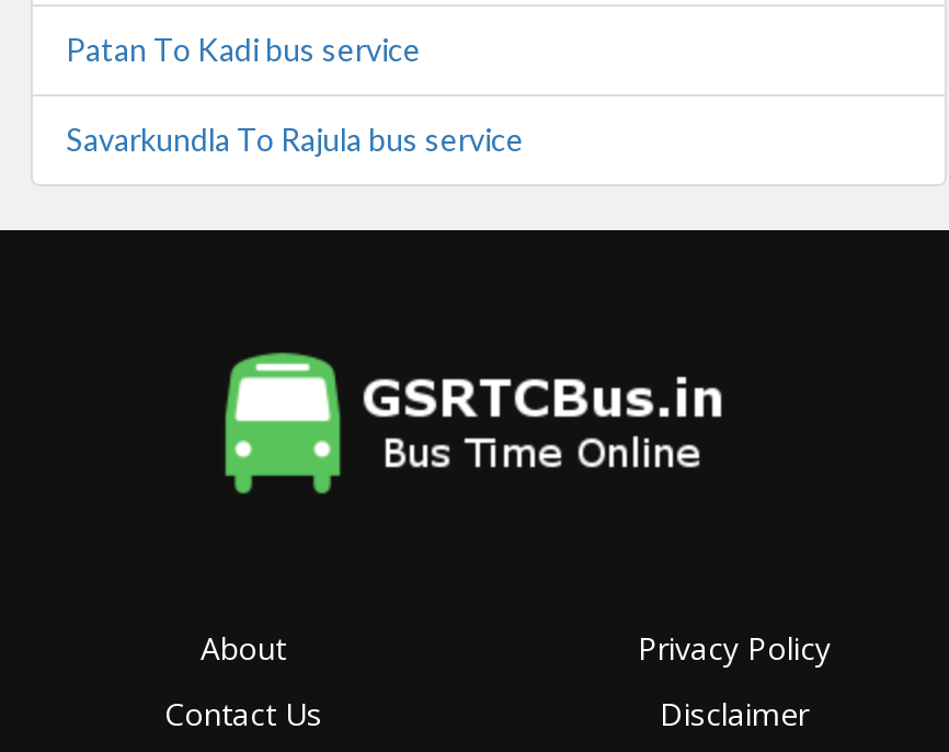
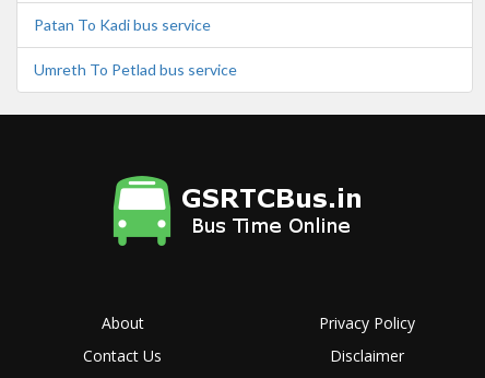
[66,121,524,158] Savarkundla To Rajula bus service -> [34,60,237,79] Umreth To Petlad bus service

